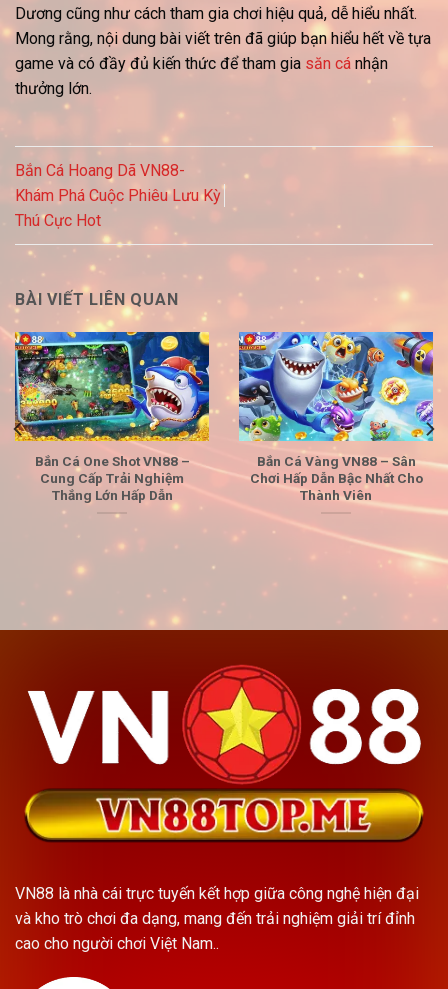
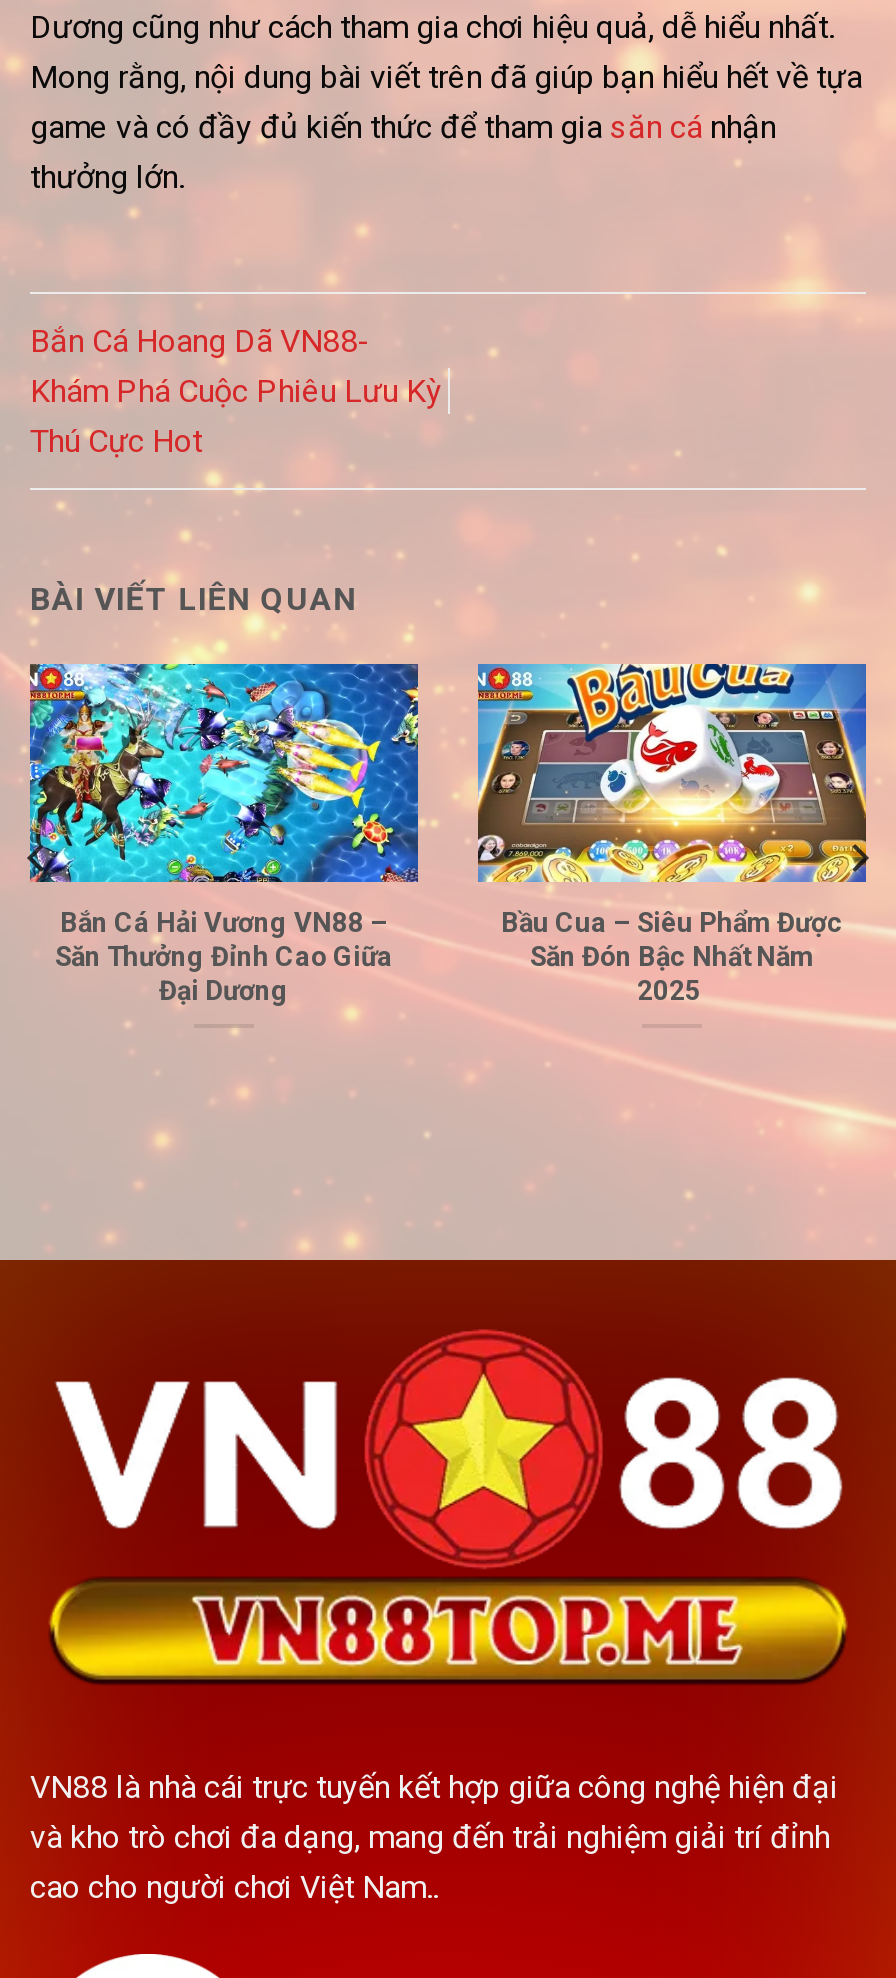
[14,331,210,503] [image] | Bắn Cá One Shot VN88 – | Cung Cấp Trải Nghiệm | Thắng Lớn Hấp Dẫn -> [28,662,420,1006] [image] | Bắn Cá Hải Vương VN88 – | Săn Thưởng Đỉnh Cao Giữa | Đại Dương
[238,331,434,503] [image] | Bắn Cá Vàng VN88 – Sân | Chơi Hấp Dẫn Bậc Nhất Cho | Thành Viên -> [476,662,868,1006] [image] | Bầu Cua – Siêu Phẩm Được | Săn Đón Bậc Nhất Năm | 2025

